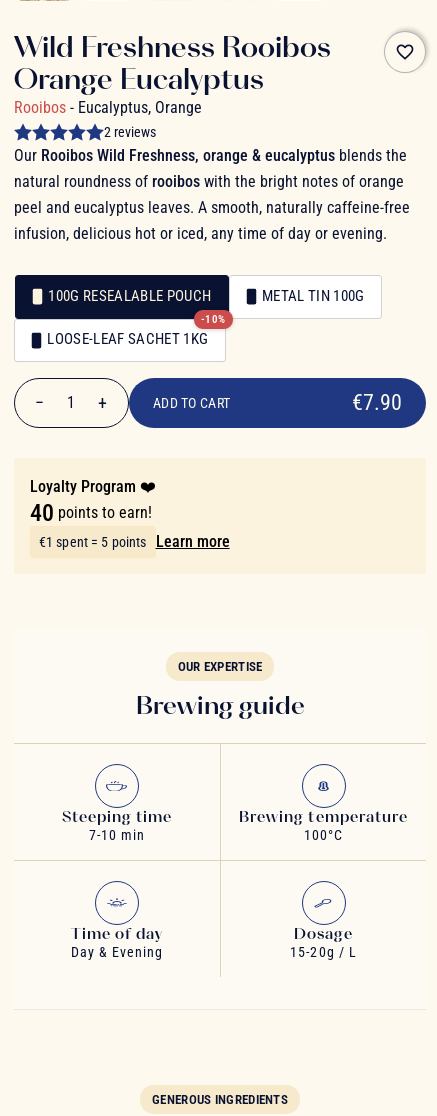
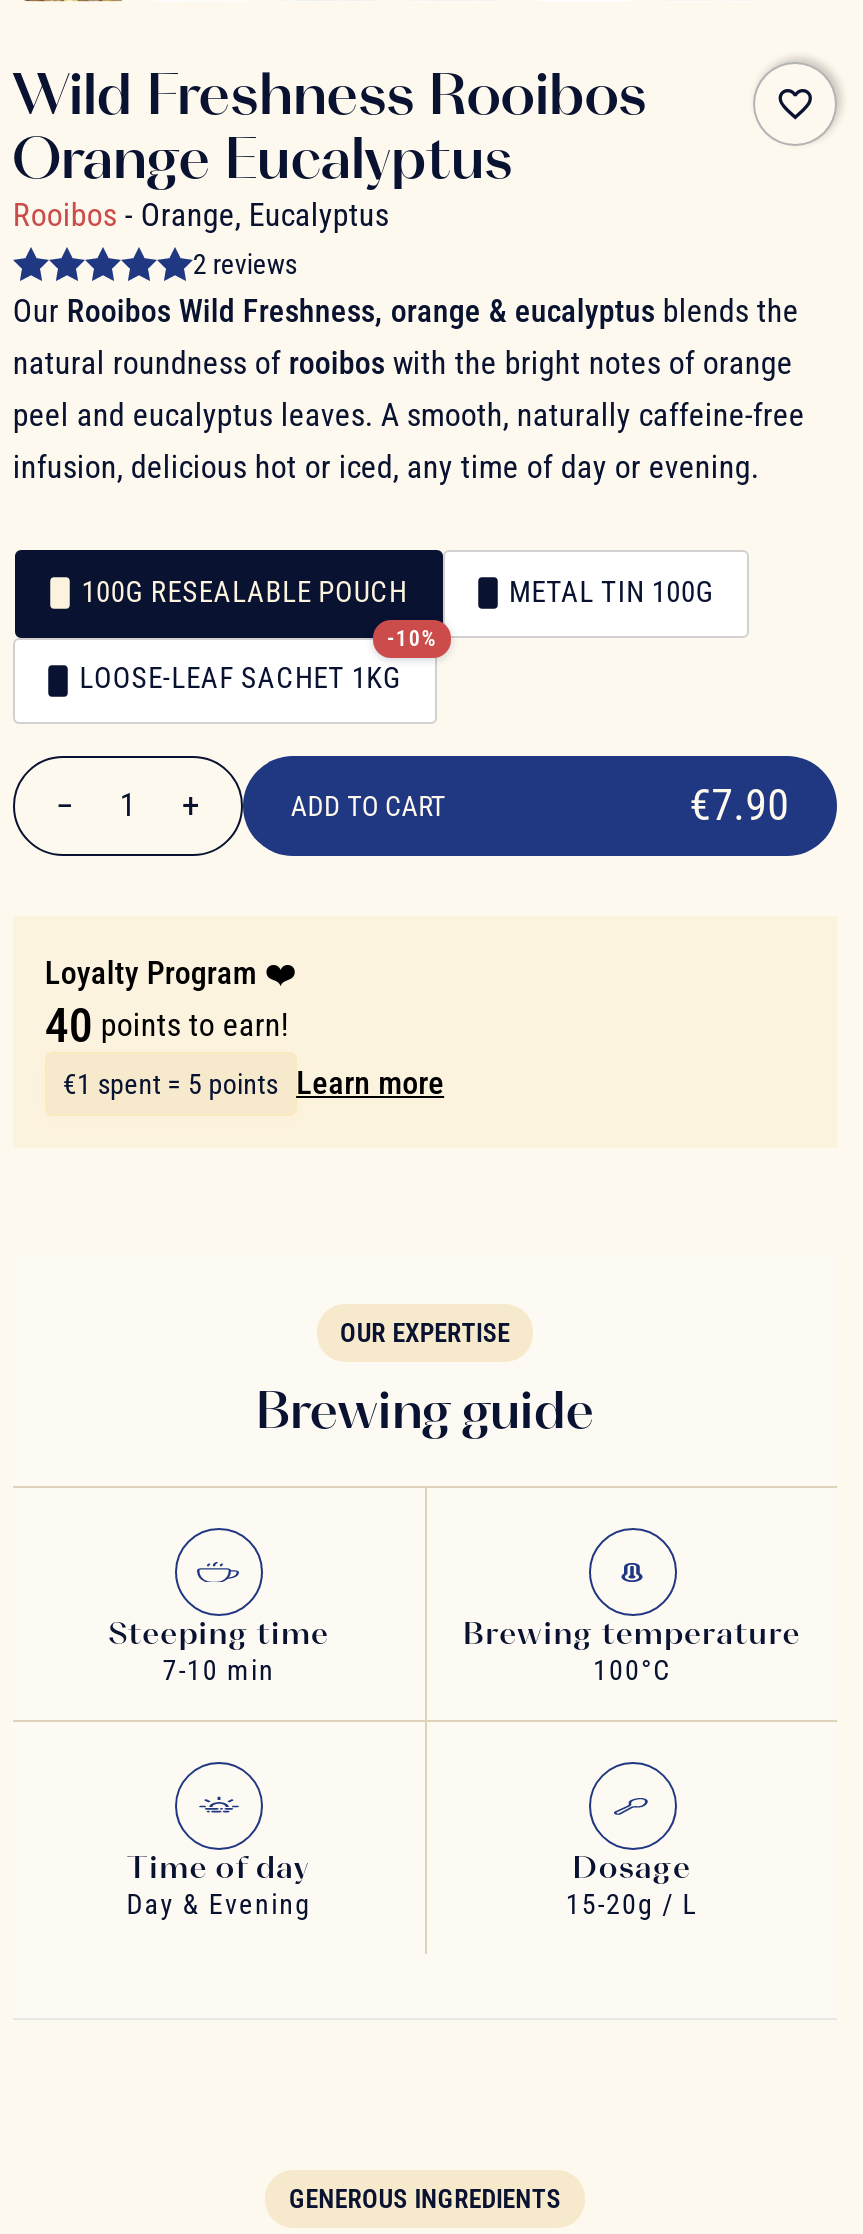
[14,98,202,117] Rooibos - Eucalyptus, Orange -> [13,196,389,234] Rooibos - Orange, Eucalyptus

